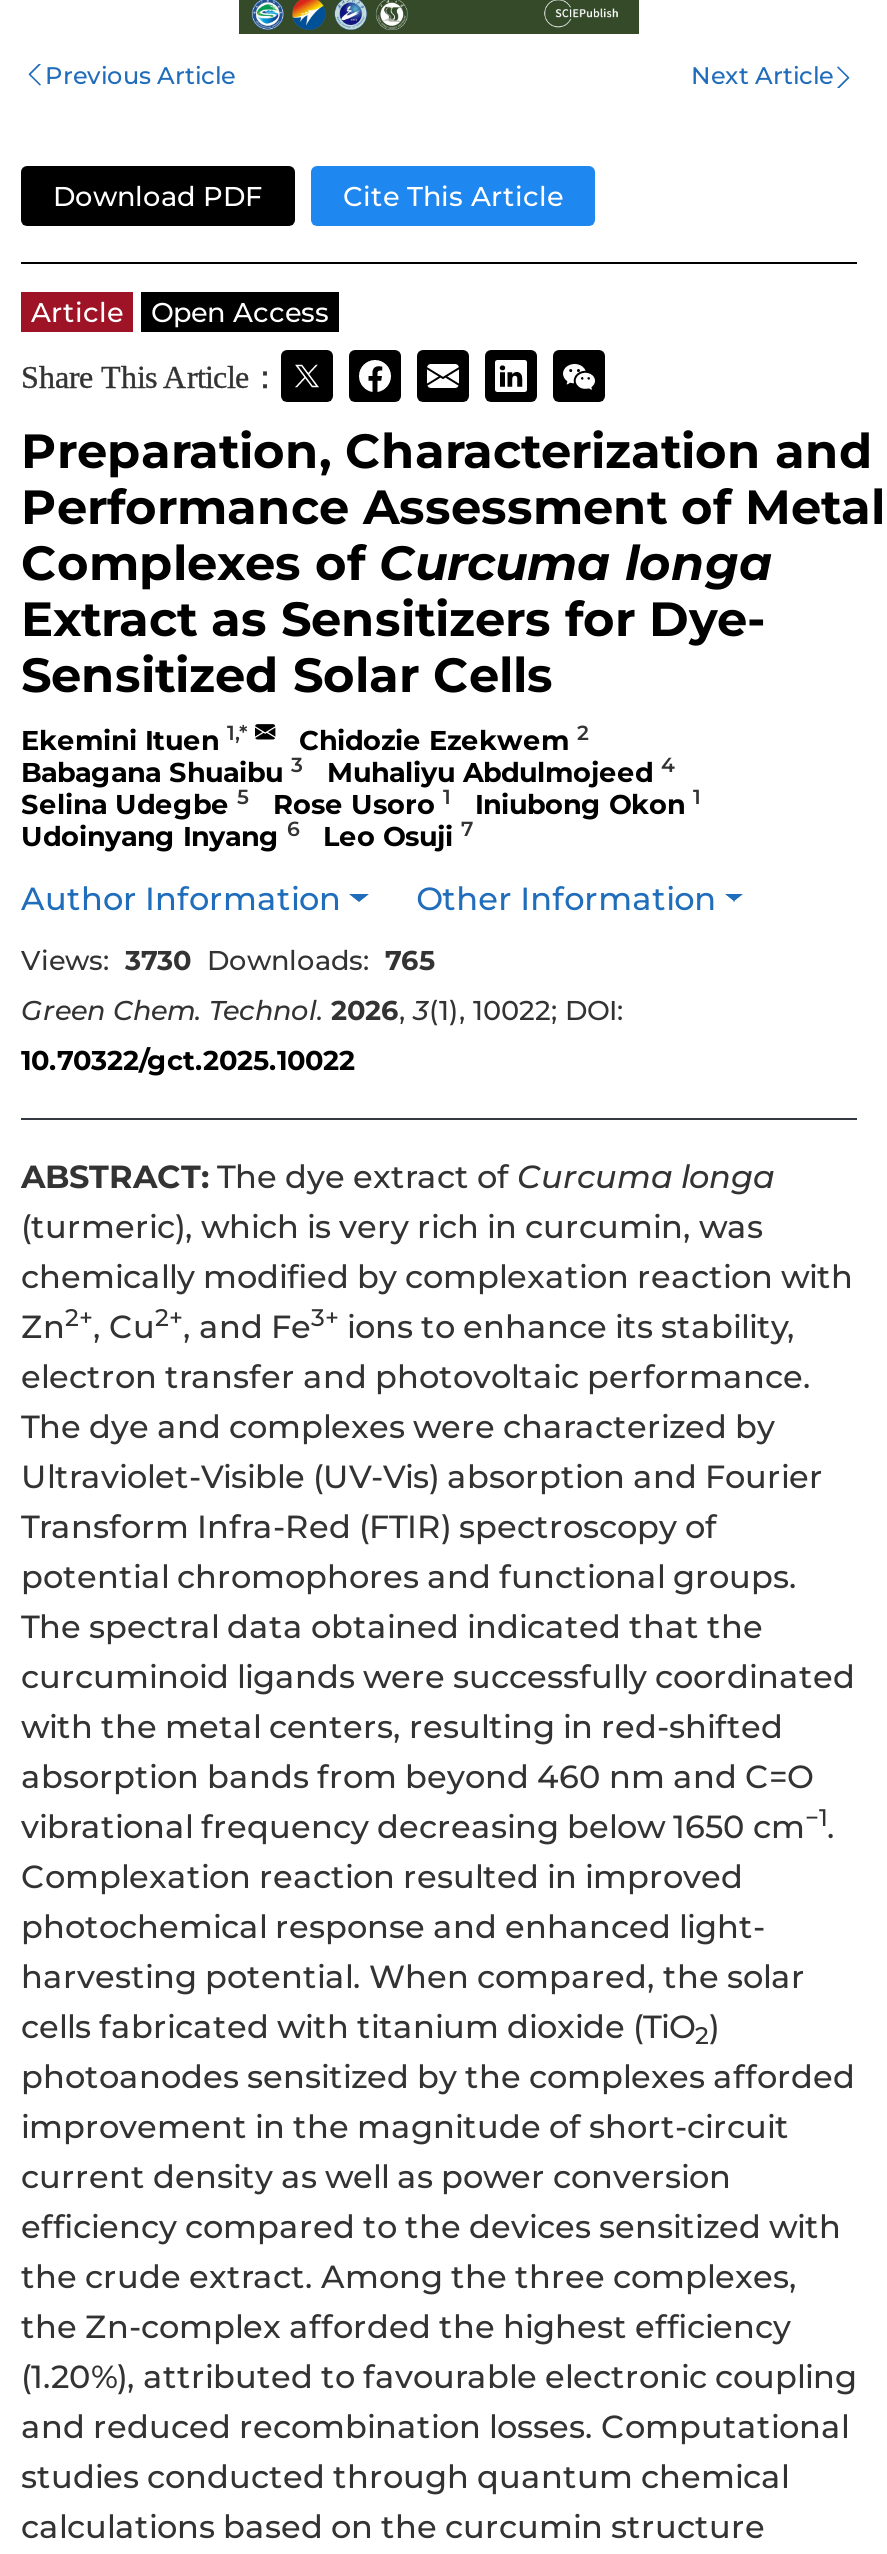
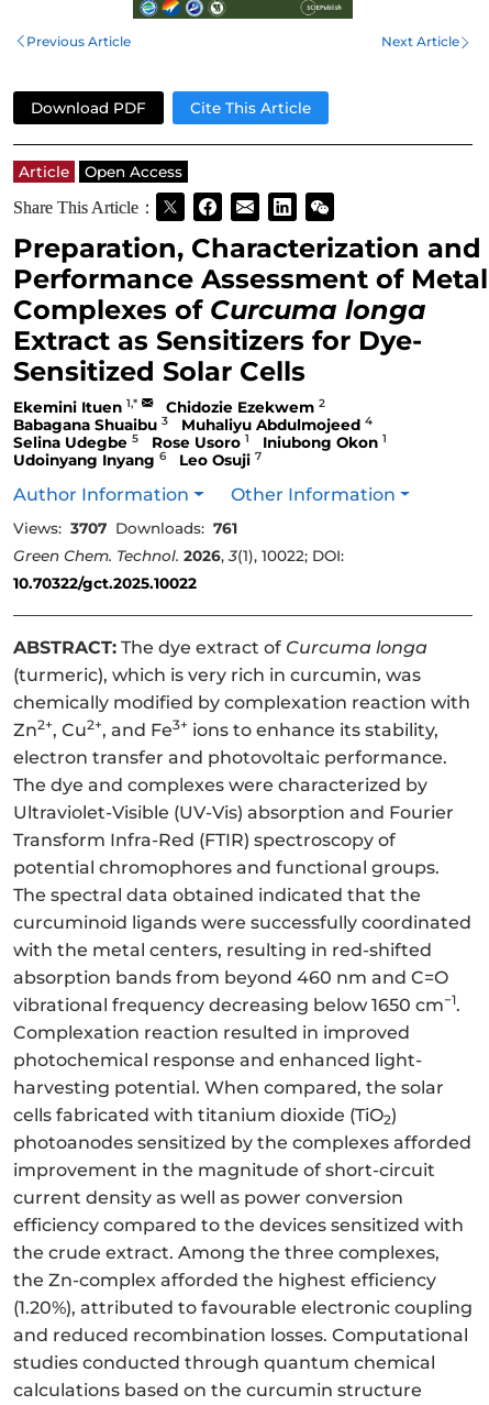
[21,945,435,977] Views: 3730 Downloads: 765 -> [13,520,237,537] Views: 3707 Downloads: 761

